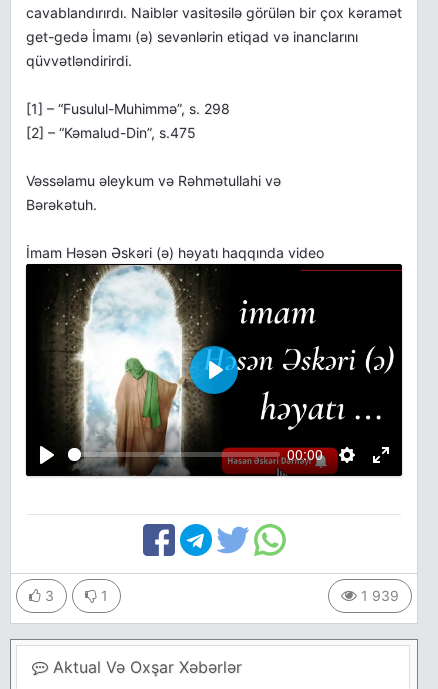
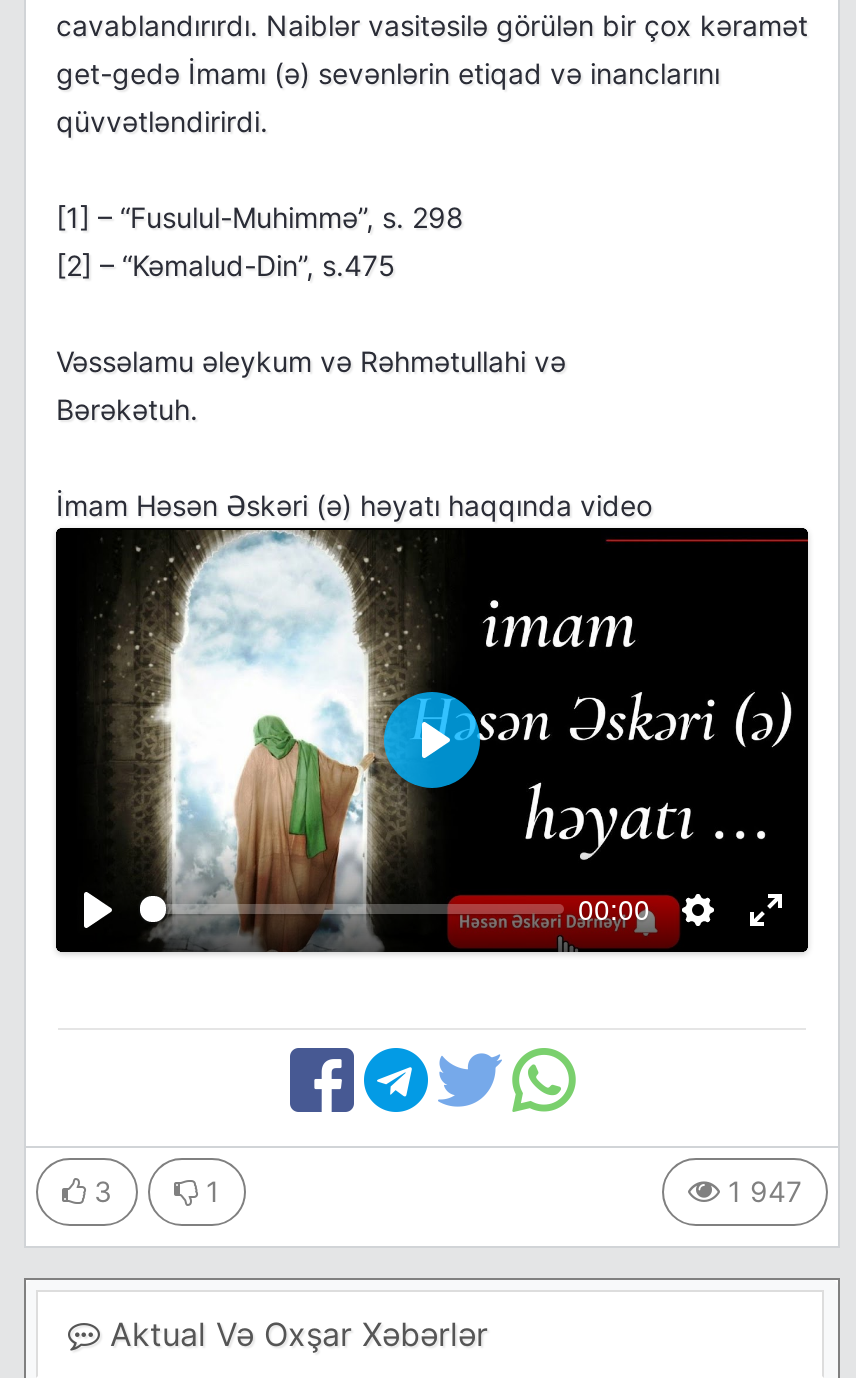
[357,587,399,604] 1 939 -> [720,1174,802,1208] 1 947

